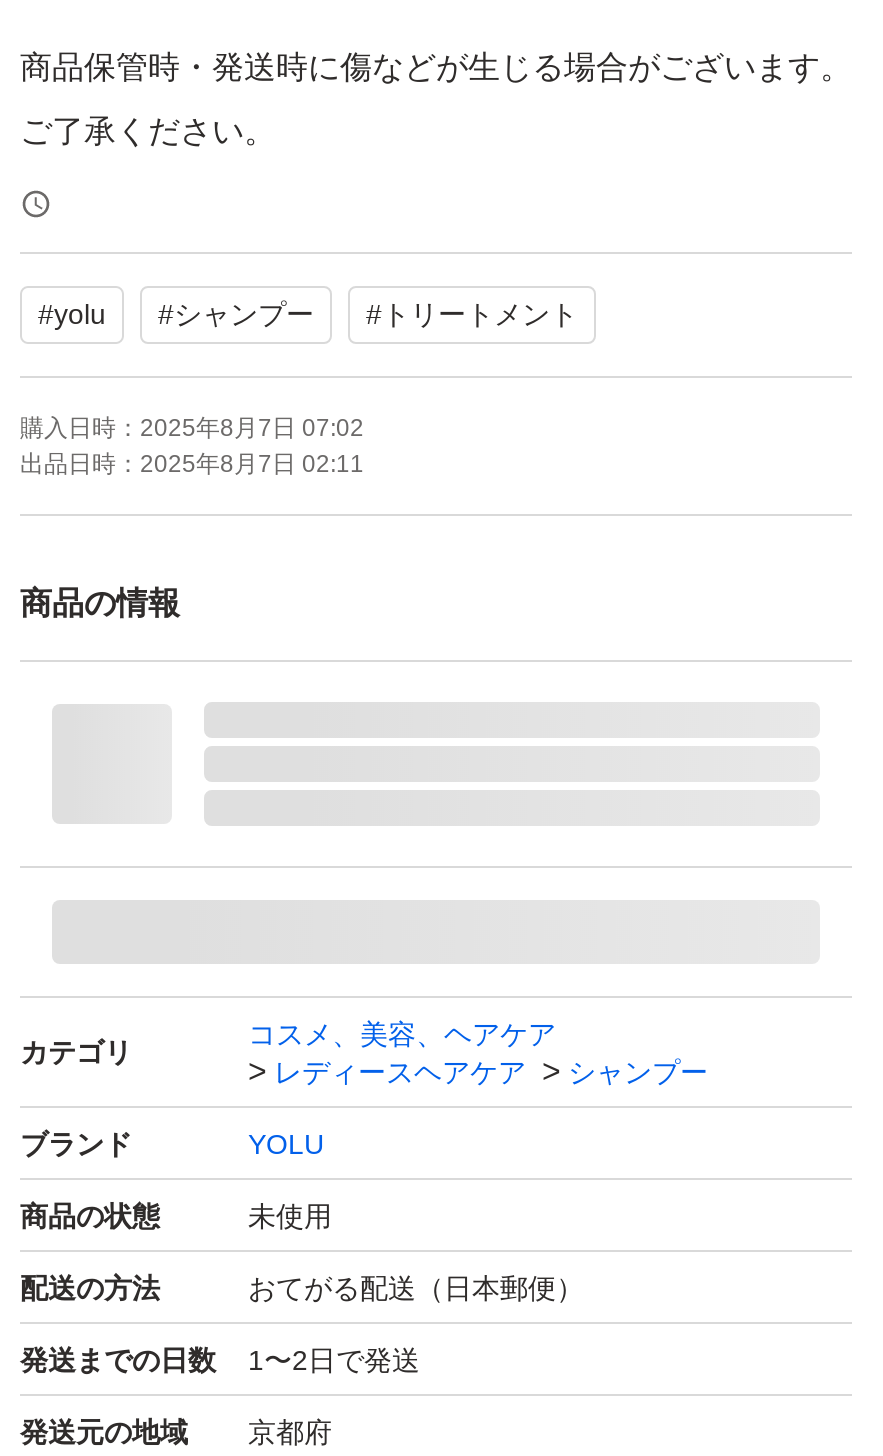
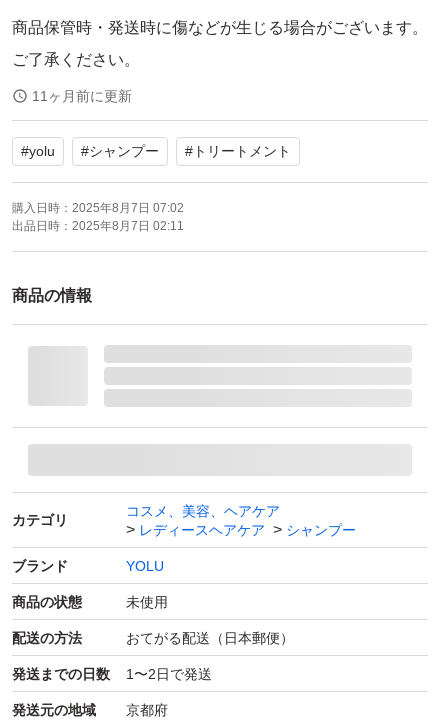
none -> [32,88,132,104] 11ヶ月前に更新

